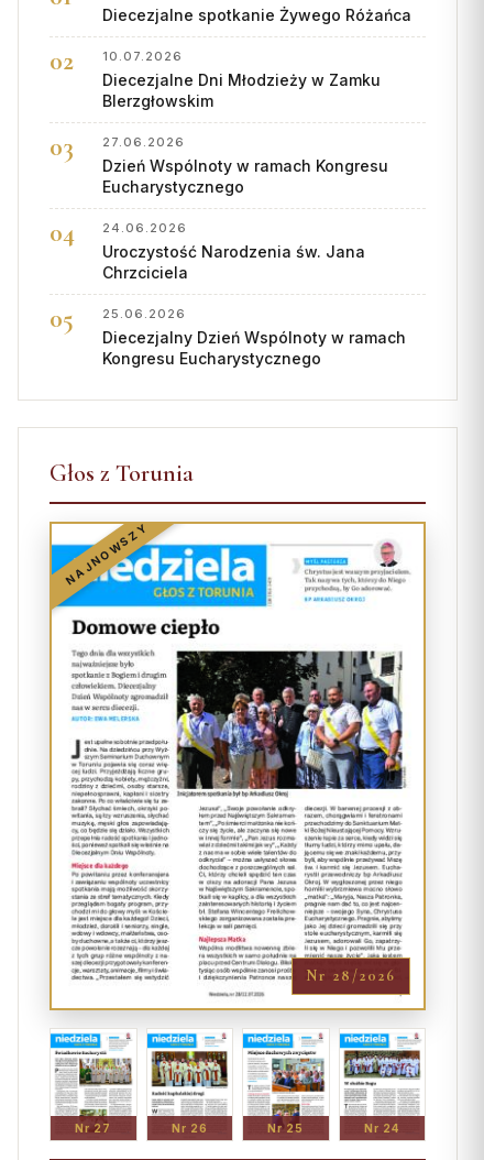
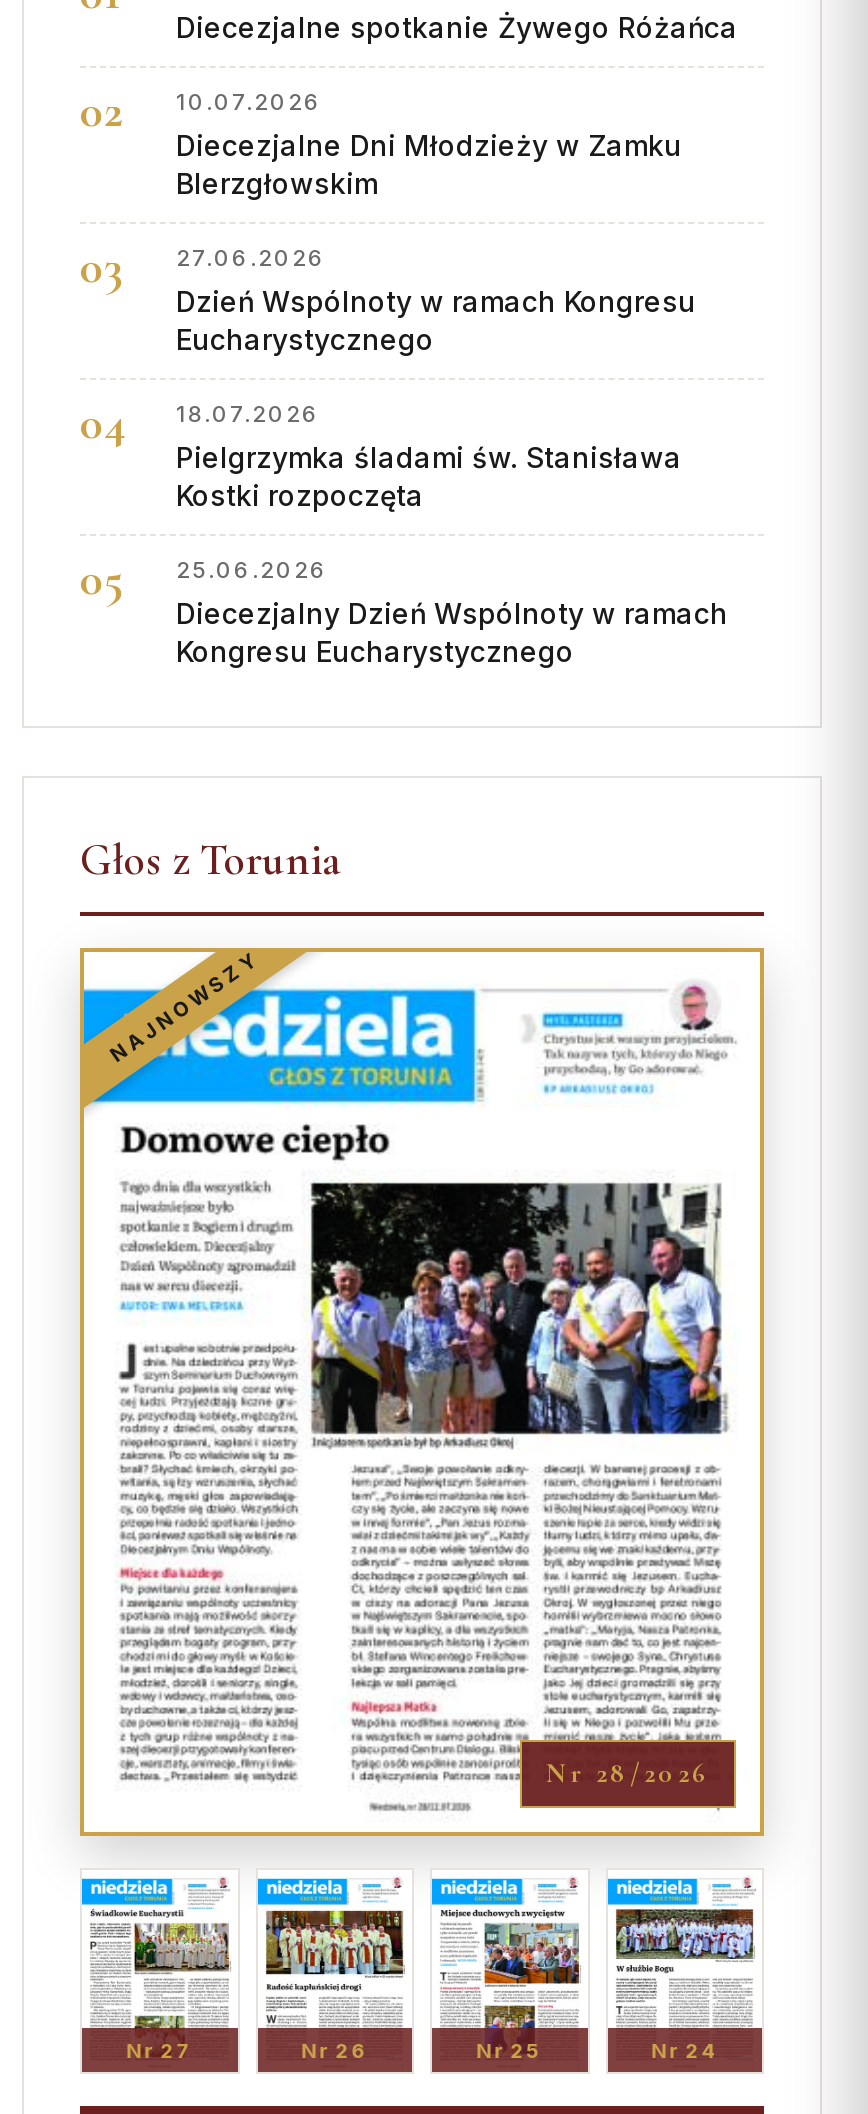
[102,220,365,282] 24.06.2026 | Uroczystość Narodzenia św. Jana | Chrzciciela -> [176,400,682,512] 18.07.2026 | Pielgrzymka śladami św. Stanisława | Kostki rozpoczęta

